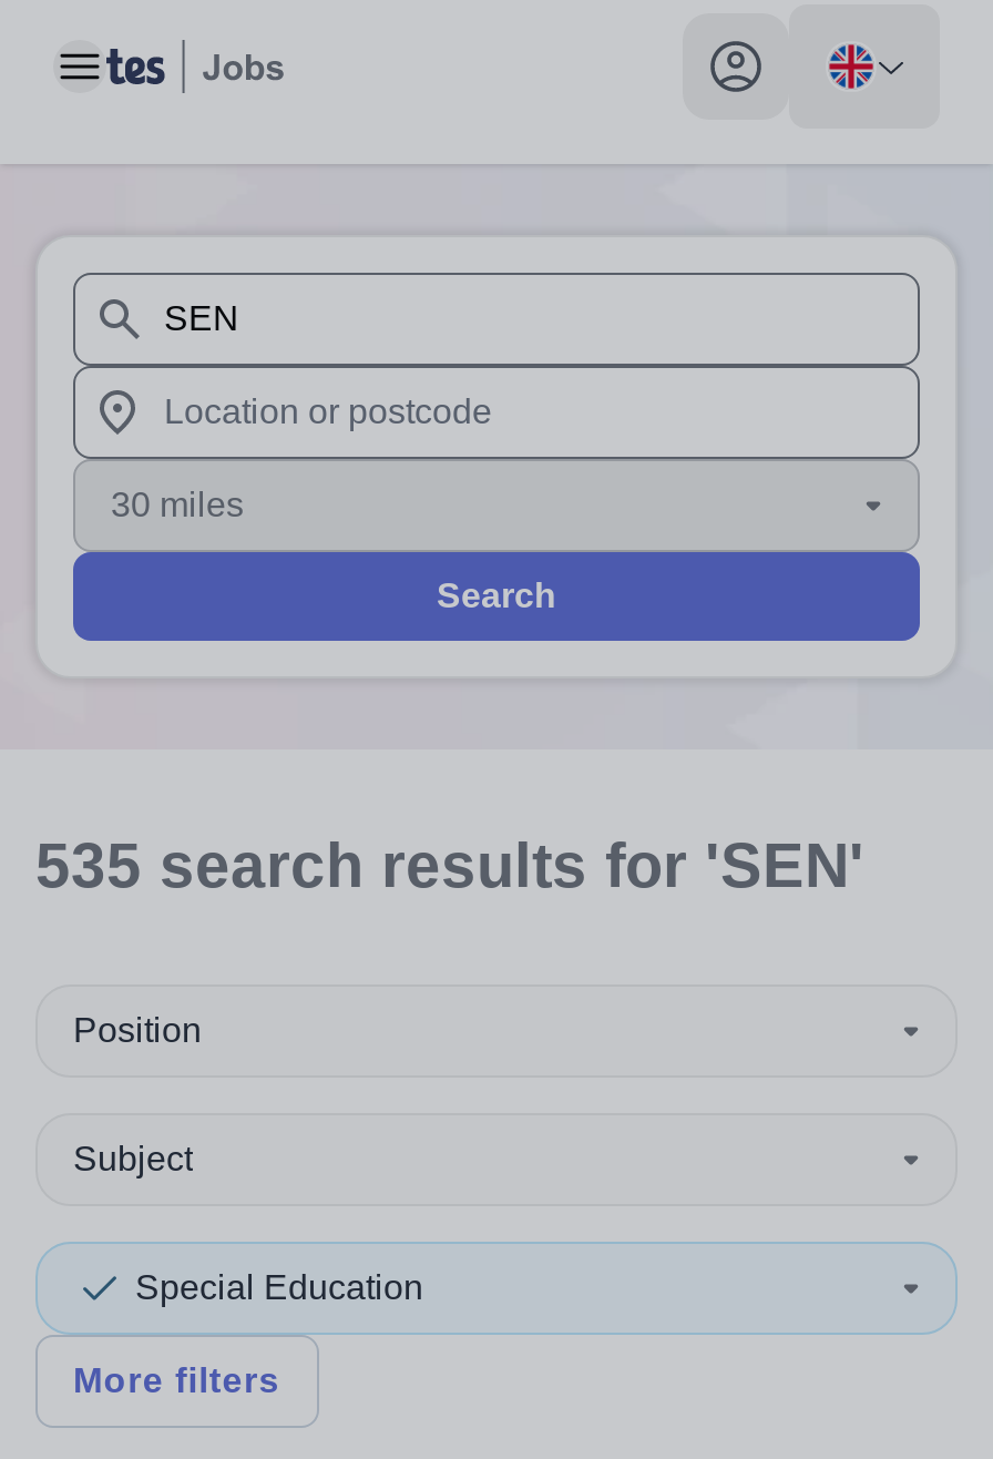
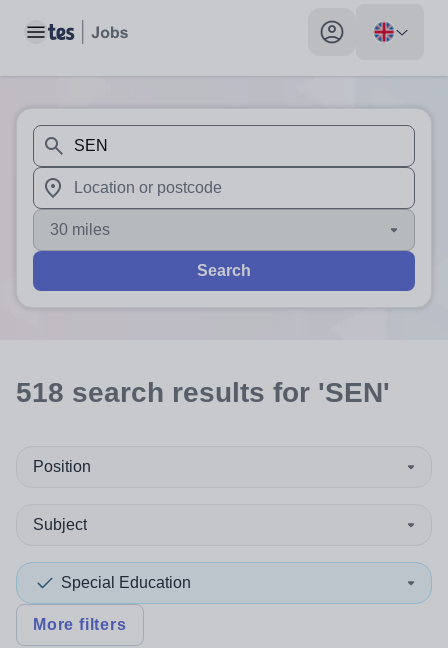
[35,831,864,900] 535 search results for 'SEN' -> [16,377,390,408] 518 search results for 'SEN'

